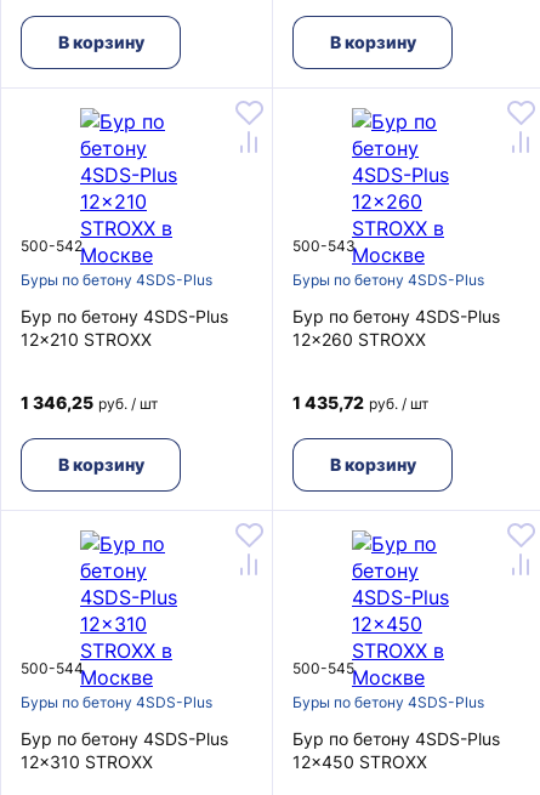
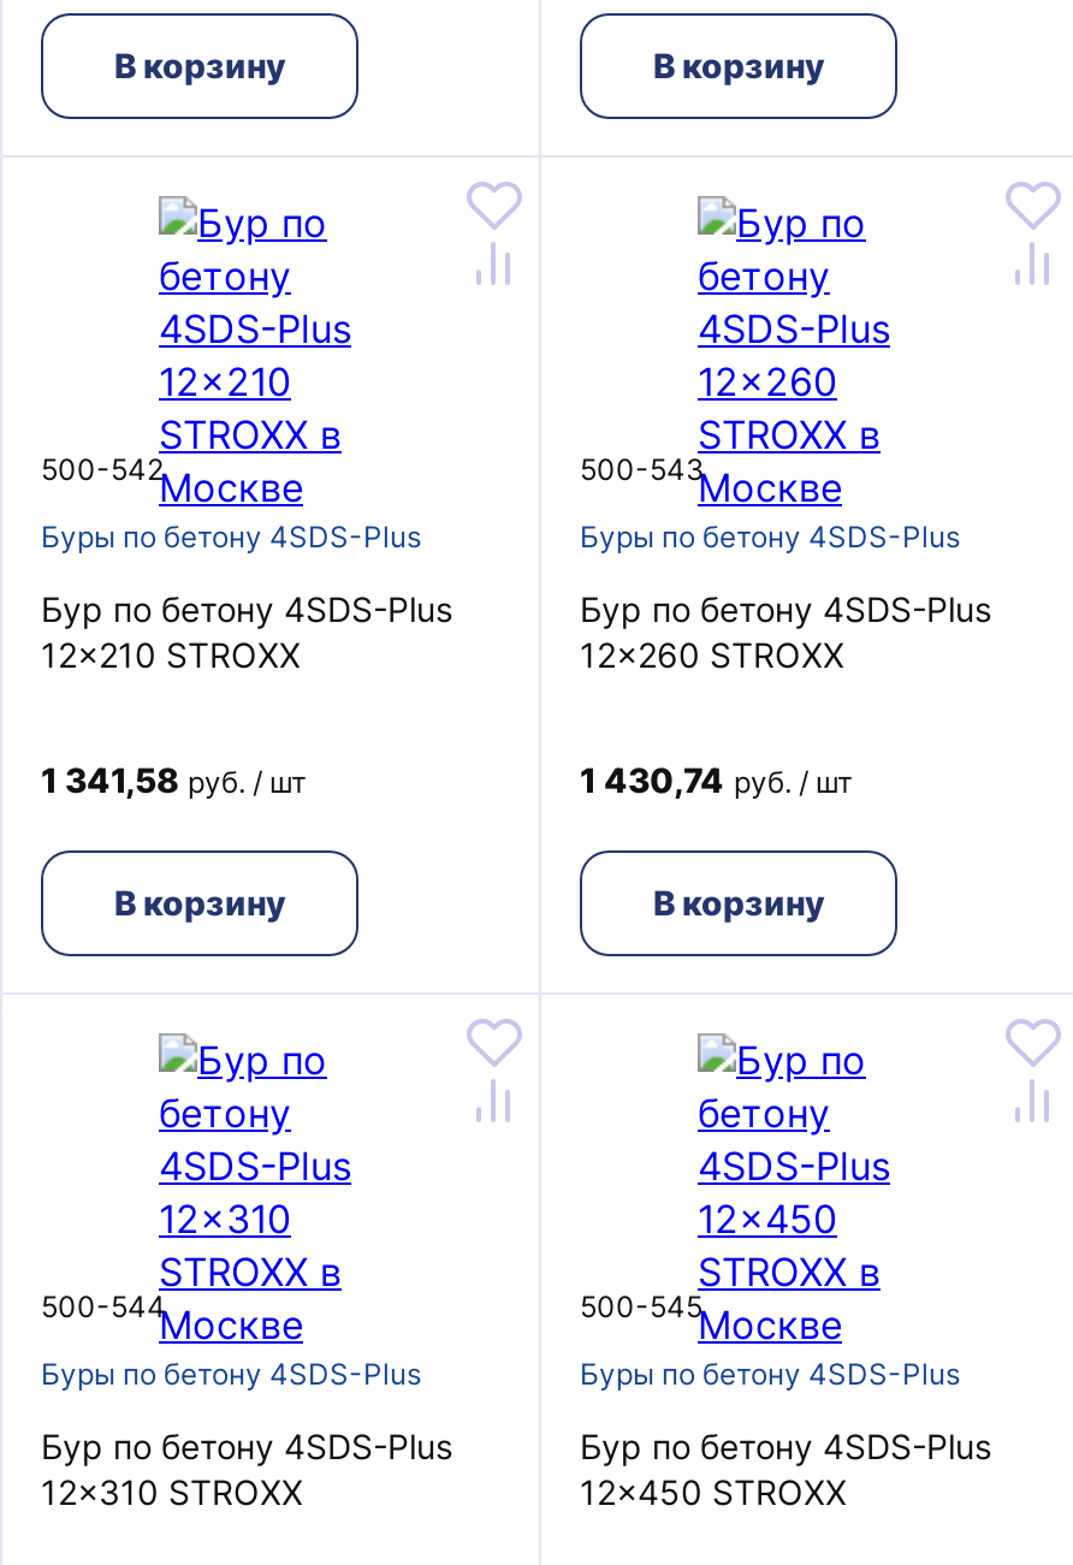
[21,392,158,413] 1 346,25 руб. / шт -> [41,759,306,800] 1 341,58 руб. / шт
[292,392,428,413] 1 435,72 руб. / шт -> [580,759,852,800] 1 430,74 руб. / шт

